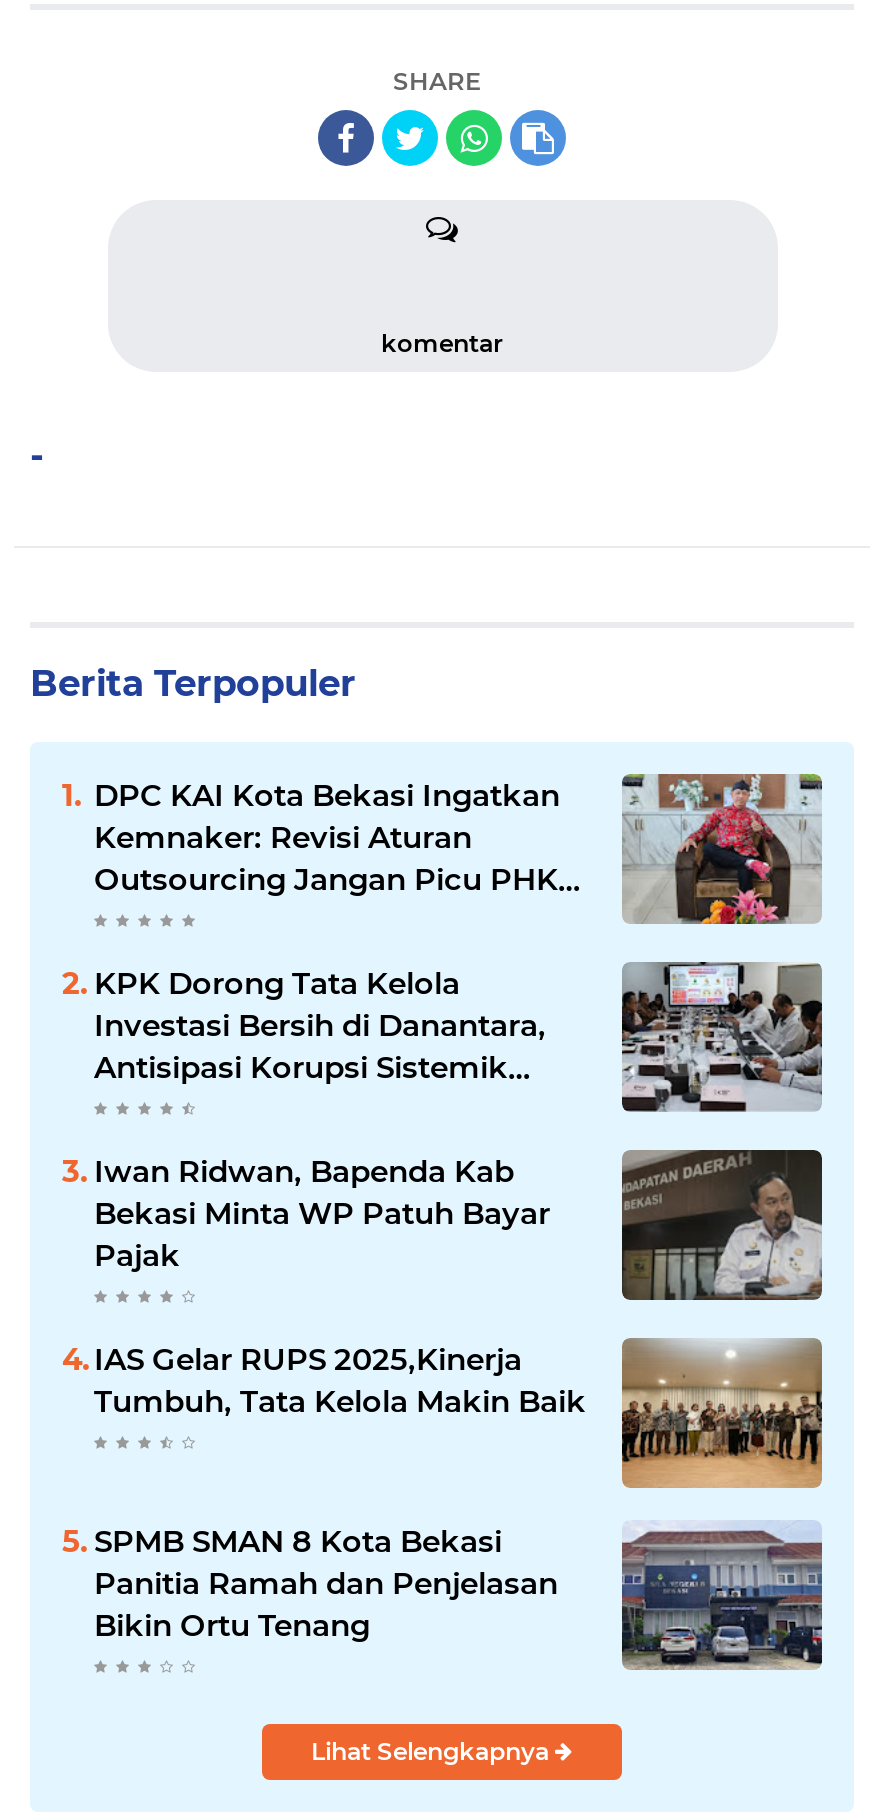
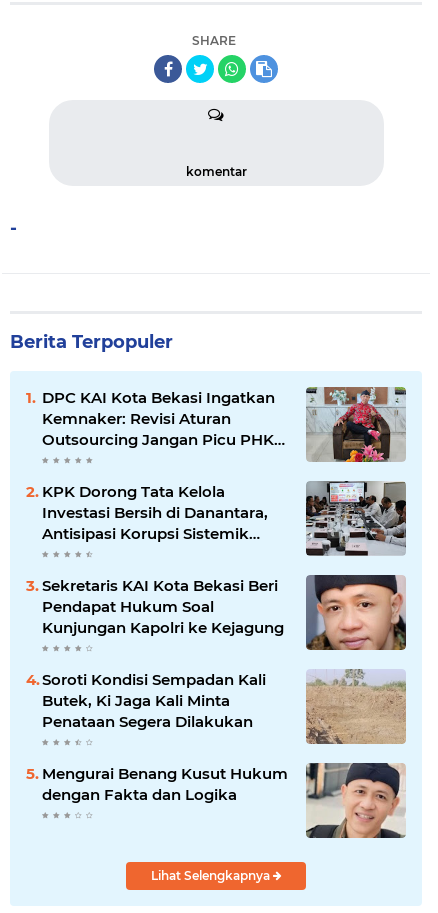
[94,1148,824,1302] [image] | Iwan Ridwan, Bapenda Kab | Bekasi Minta WP Patuh Bayar | Pajak -> [42,574,407,651] [image] | Sekretaris KAI Kota Bekasi Beri | Pendapat Hukum Soal | Kunjungan Kapolri ke Kejagung
[94,1336,824,1490] [image] | IAS Gelar RUPS 2025,Kinerja | Tumbuh, Tata Kelola Makin Baik -> [42,669,406,745] [image] | Soroti Kondisi Sempadan Kali | Butek, Ki Jaga Kali Minta | Penataan Segera Dilakukan
[94,1522,824,1676] [image] | SPMB SMAN 8 Kota Bekasi | Panitia Ramah dan Penjelasan | Bikin Ortu Tenang -> [42,762,406,839] [image] | Mengurai Benang Kusut Hukum | dengan Fakta dan Logika

